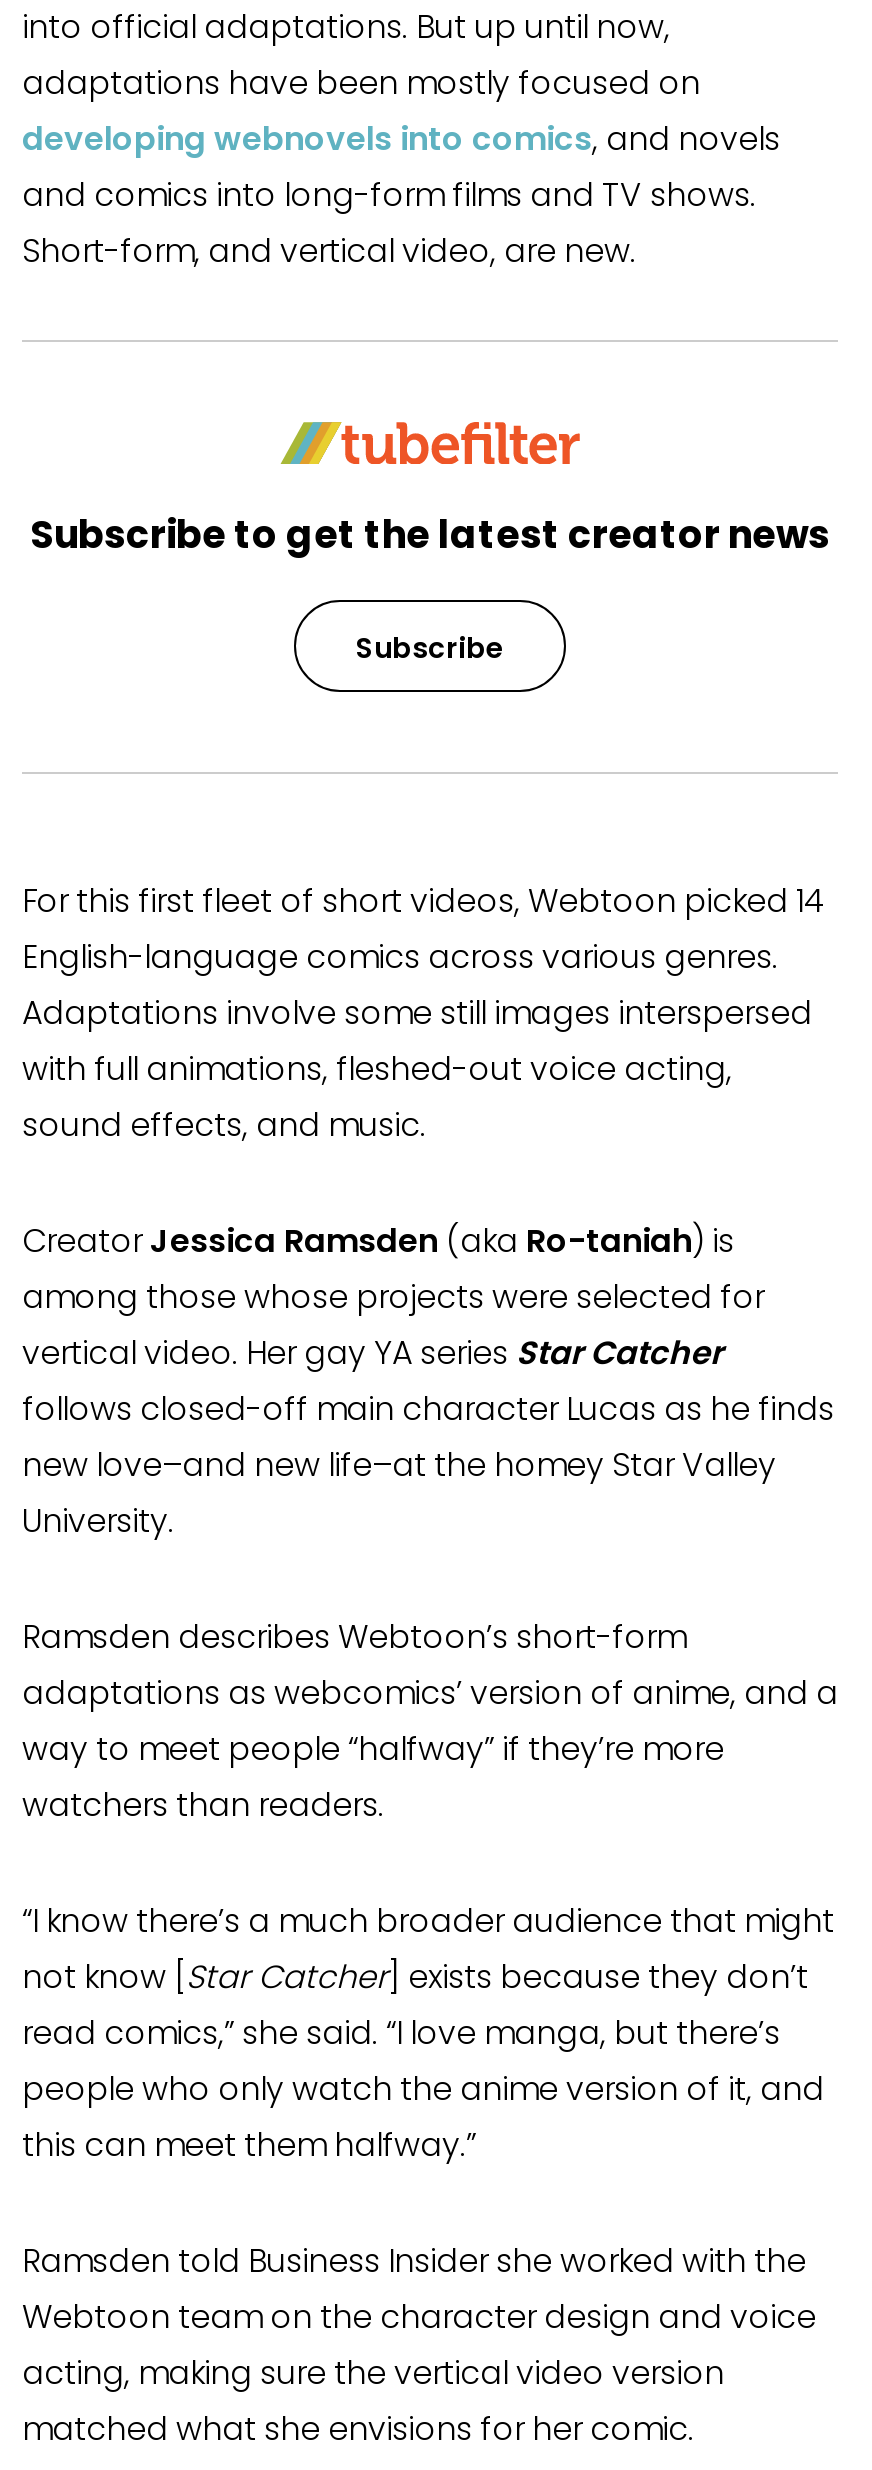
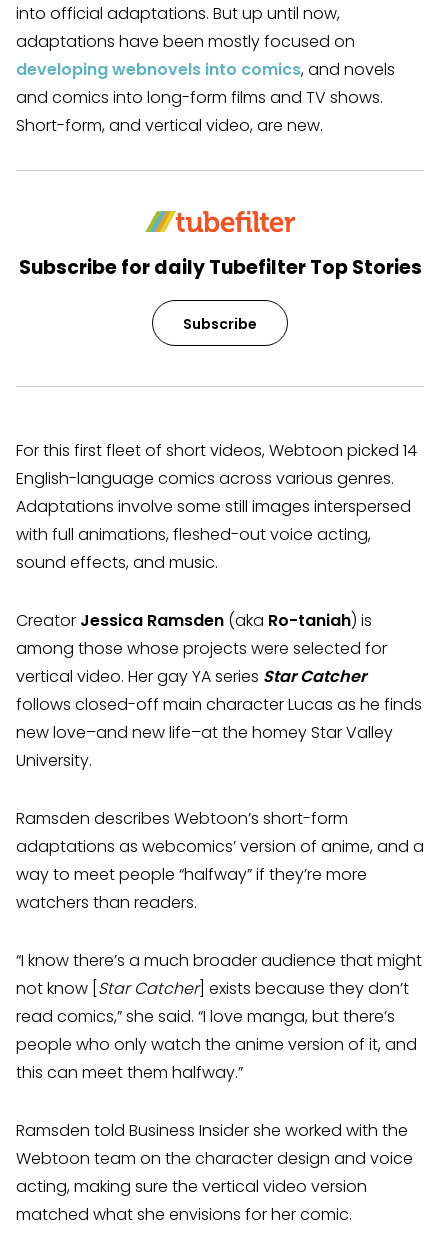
[30,508,830,562] Subscribe to get the latest creator news -> [18,254,421,281] Subscribe for daily Tubefilter Top Stories

